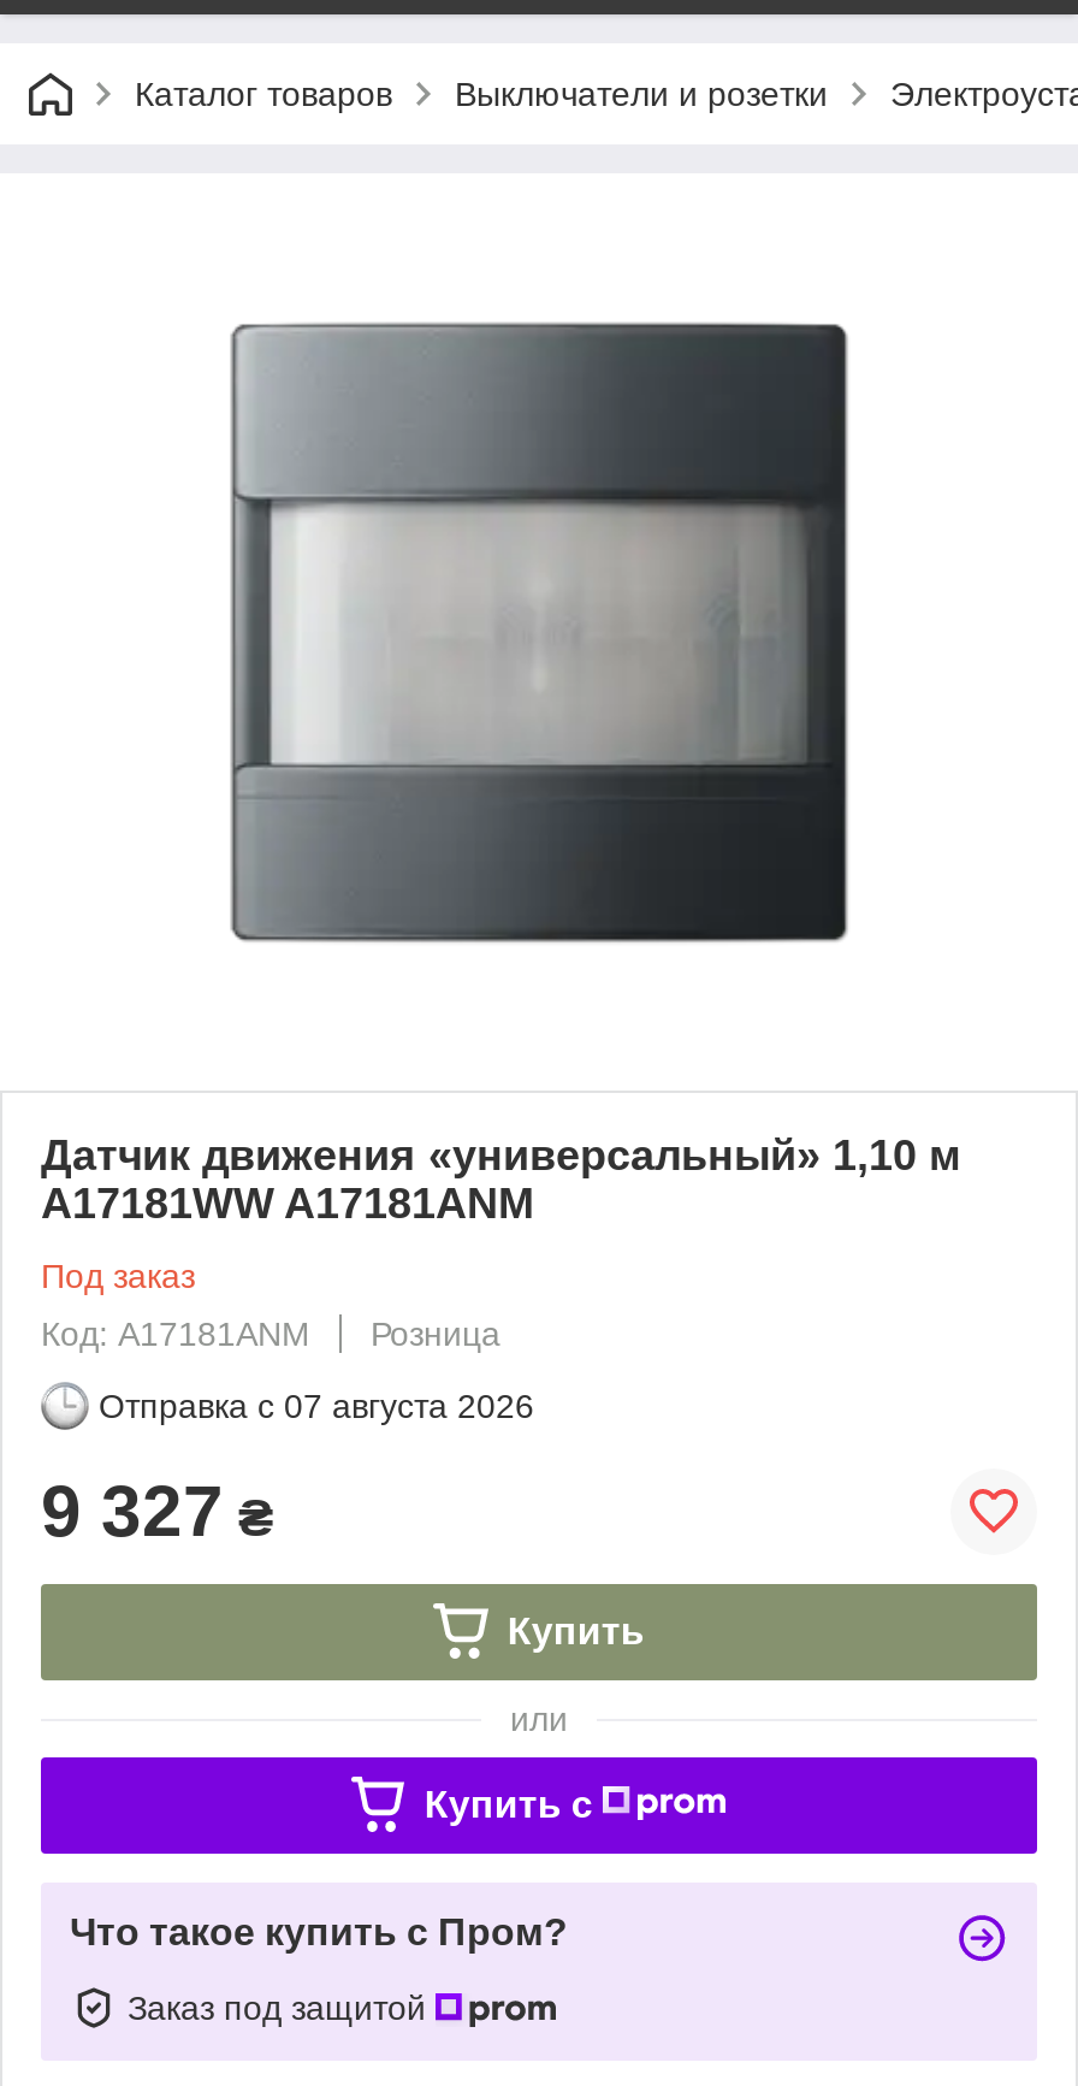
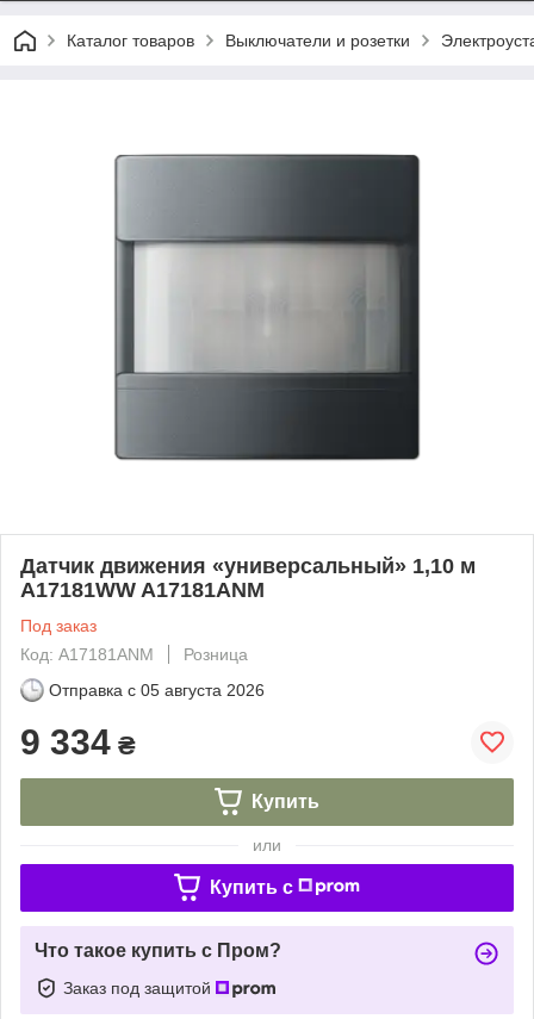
[99,1386,534,1425] Отправка с 07 августа 2026 -> [49,680,265,699] Отправка с 05 августа 2026
[41,1470,274,1550] 9 327 ₴ -> [20,722,136,761] 9 334 ₴

